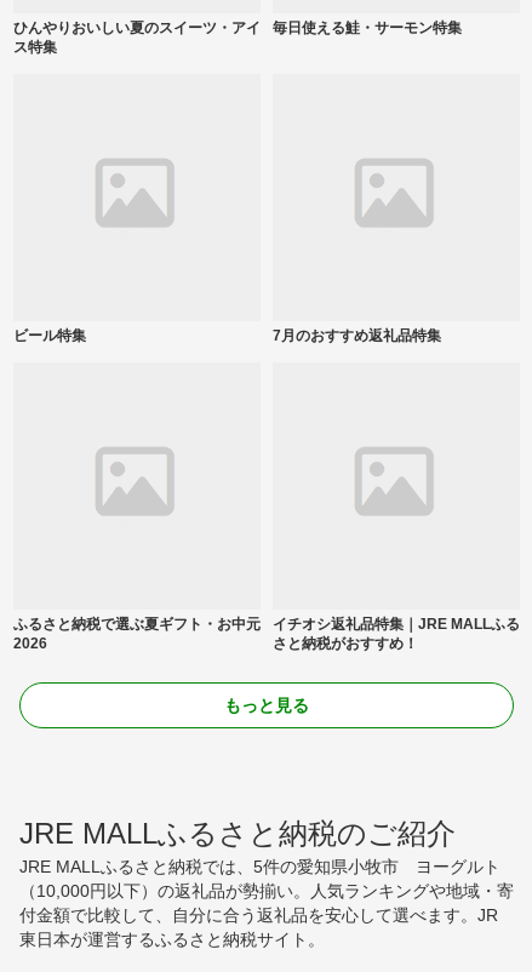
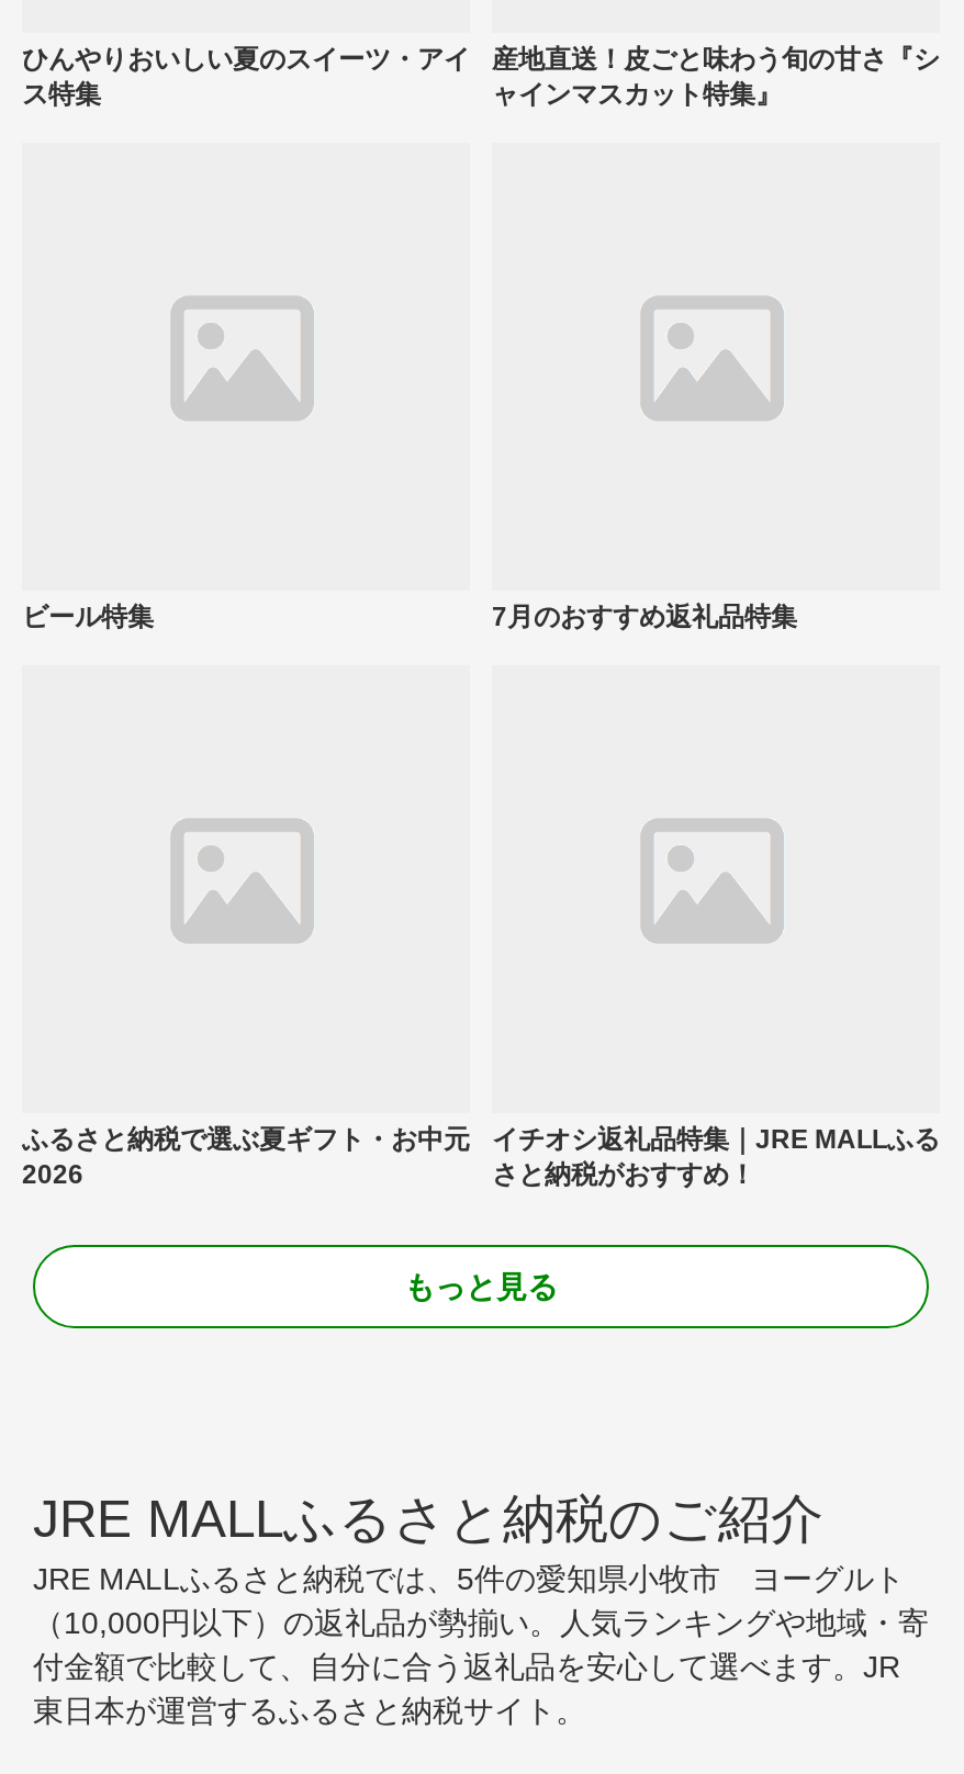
[273,19,462,36] 毎日使える鮭・サーモン特集 -> [492,43,940,109] 産地直送！皮ごと味わう旬の甘さ『シ | ャインマスカット特集』

